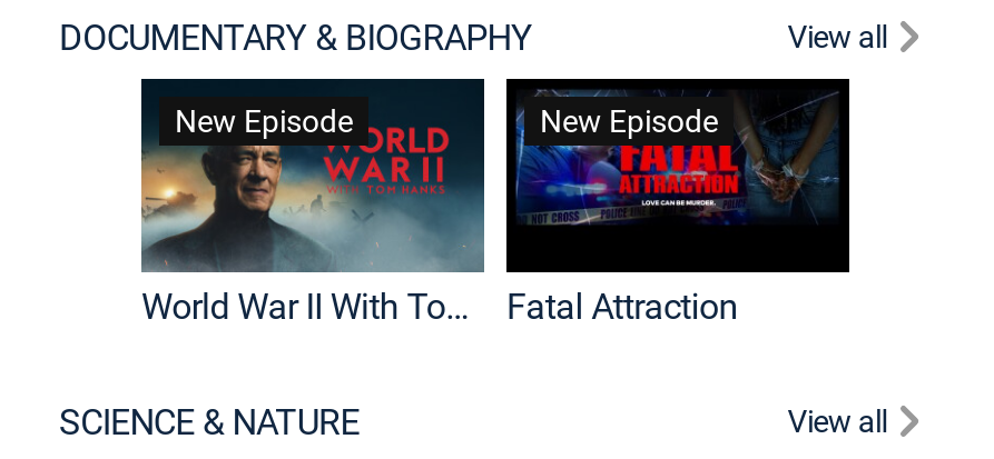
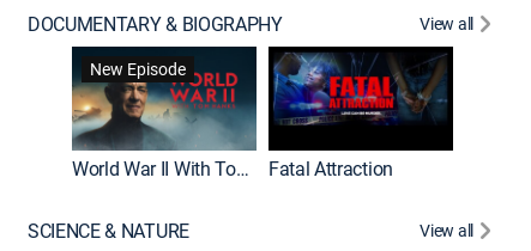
[540,100,718,142] New Episode -> none

